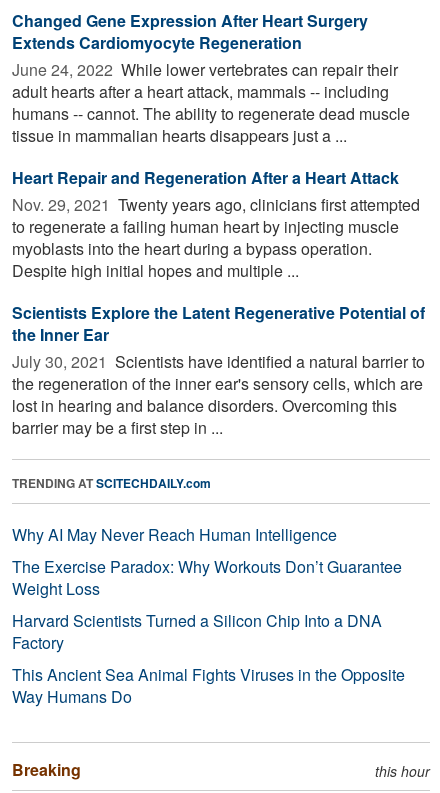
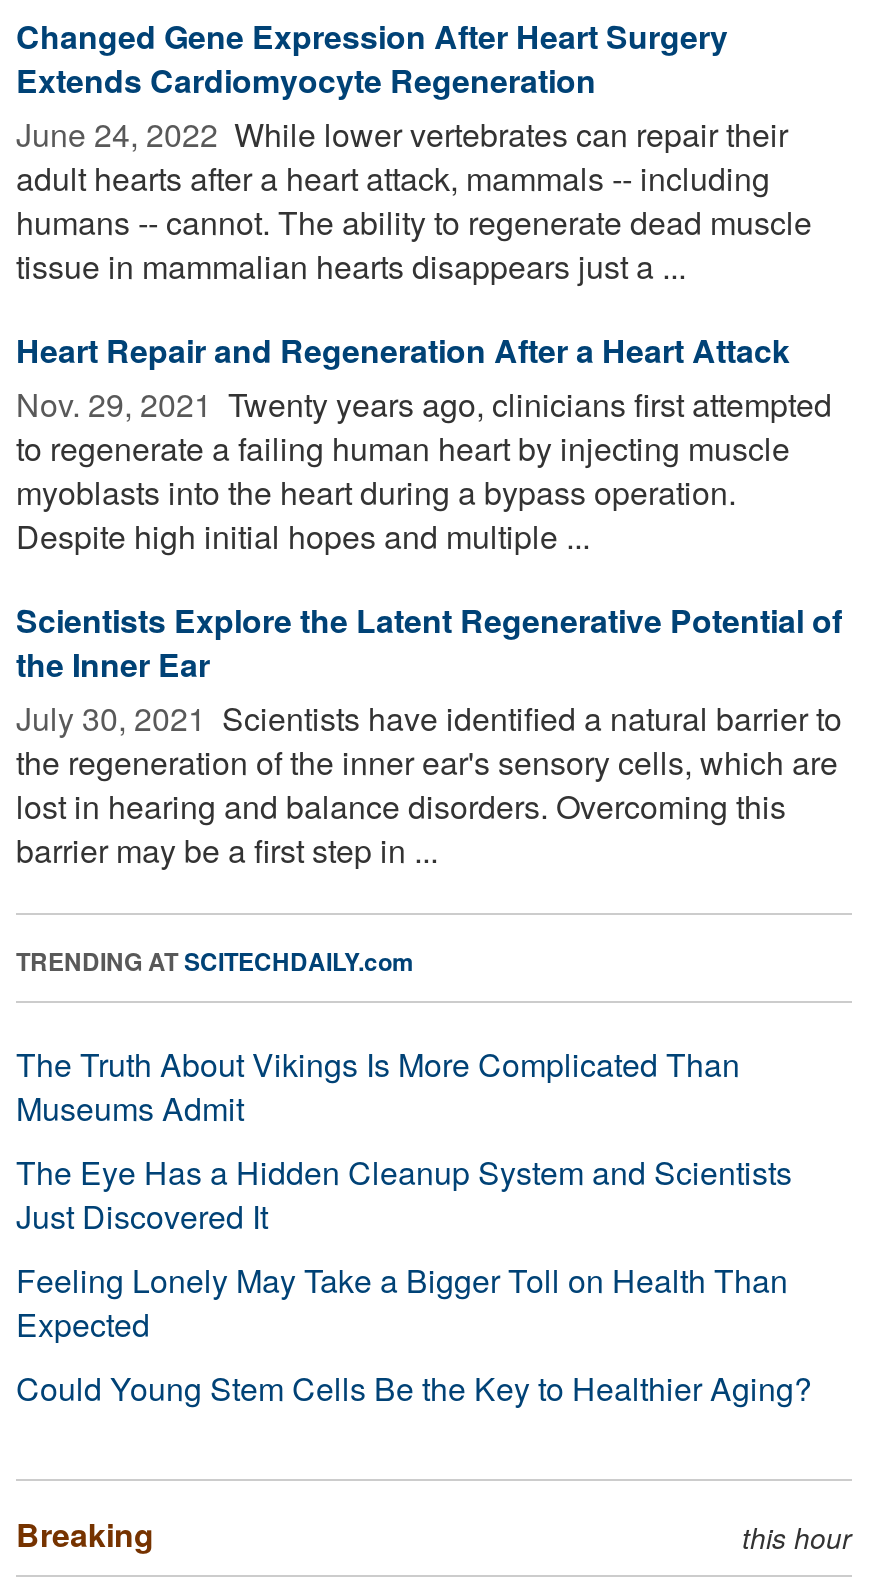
[12,523,405,708] Why AI May Never Reach Human Intelligence | The Exercise Paradox: Why Workouts Don’t Guarantee | Weight Loss | Harvard Scientists Turned a Silicon Chip Into a DNA | Factory | This Ancient Sea Animal Fights Viruses in the Opposite | Way Humans Do -> [16,1041,812,1411] The Truth About Vikings Is More Complicated Than | Museums Admit | The Eye Has a Hidden Cleanup System and Scientists | Just Discovered It | Feeling Lonely May Take a Bigger Toll on Health Than | Expected | Could Young Stem Cells Be the Key to Healthier Aging?

